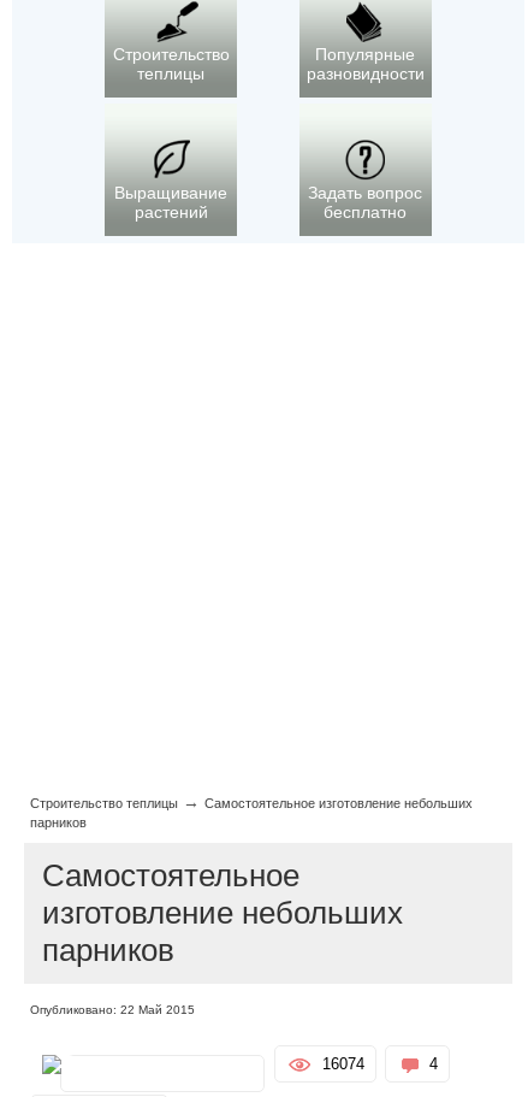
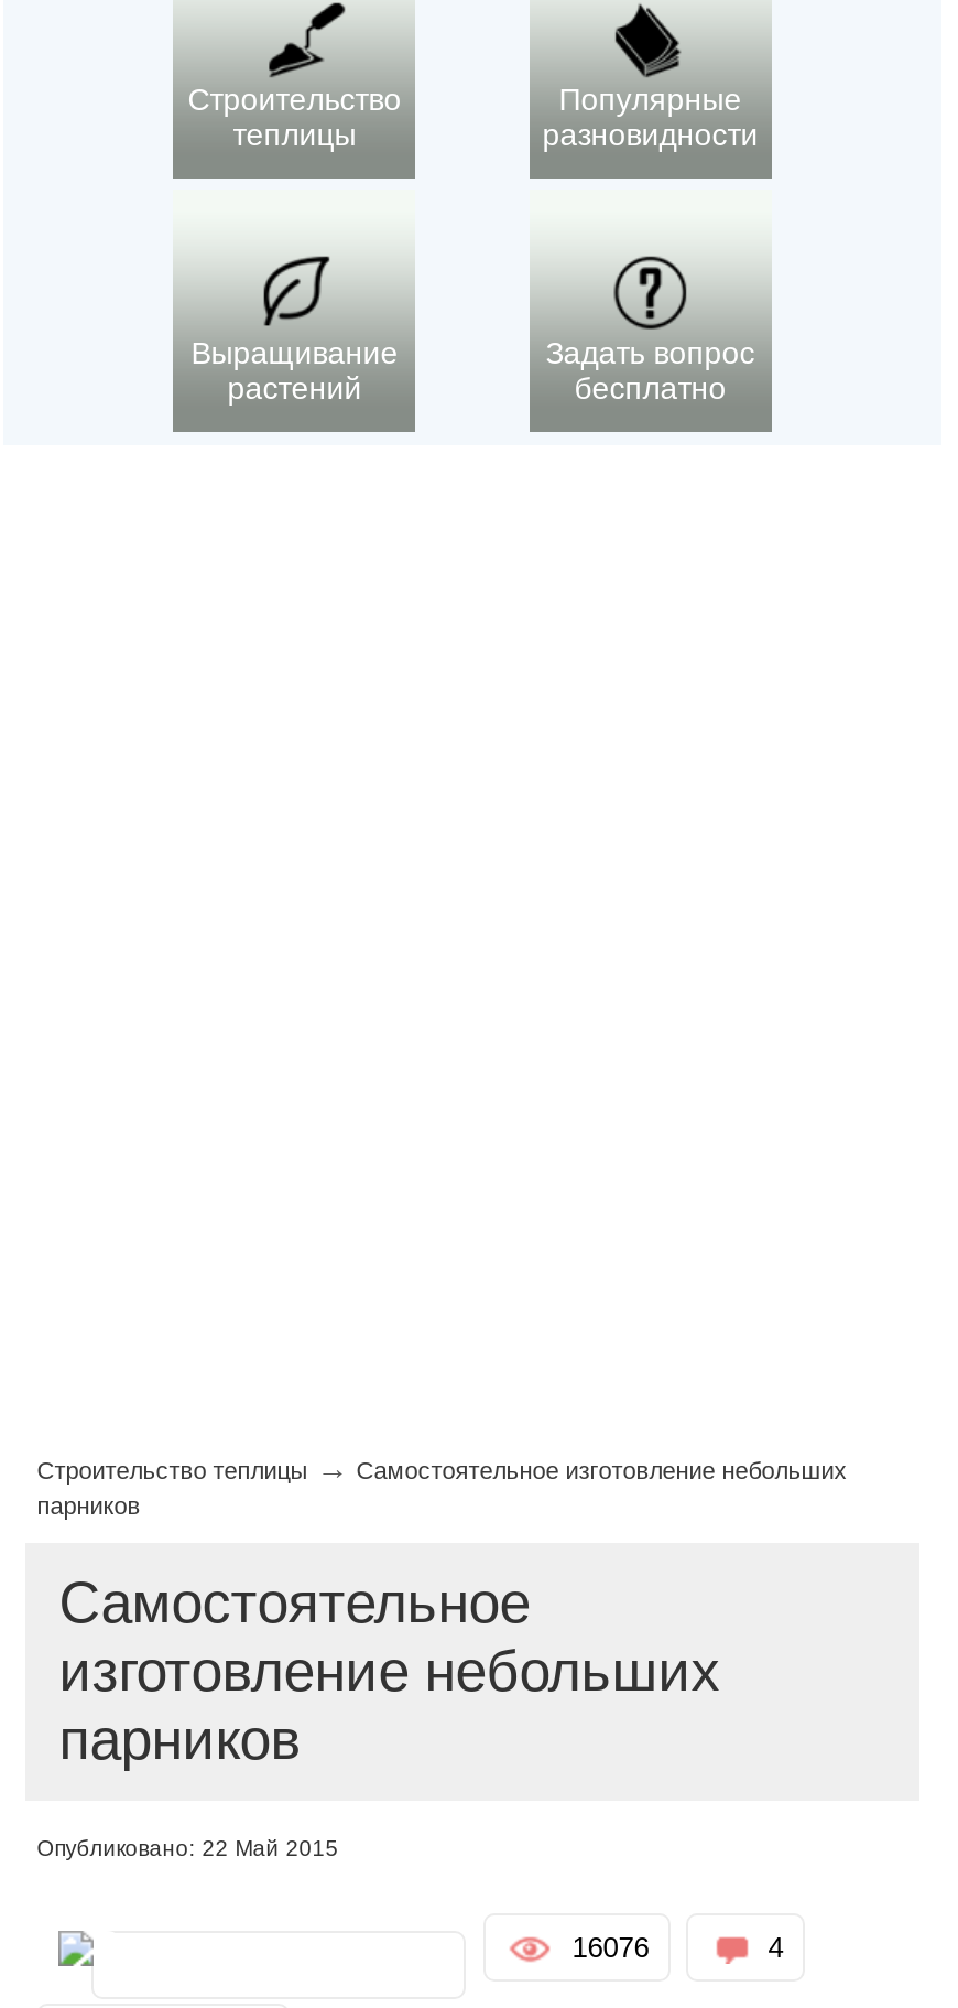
[323,1055,365,1073] 16074 -> [572,1931,649,1964] 16076

